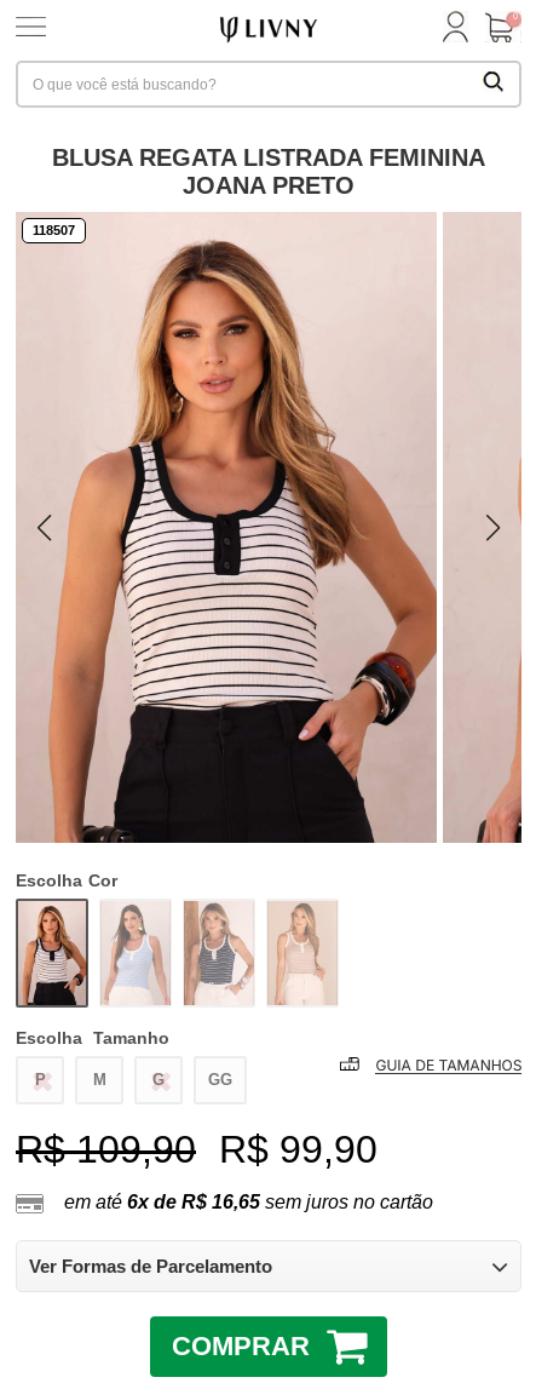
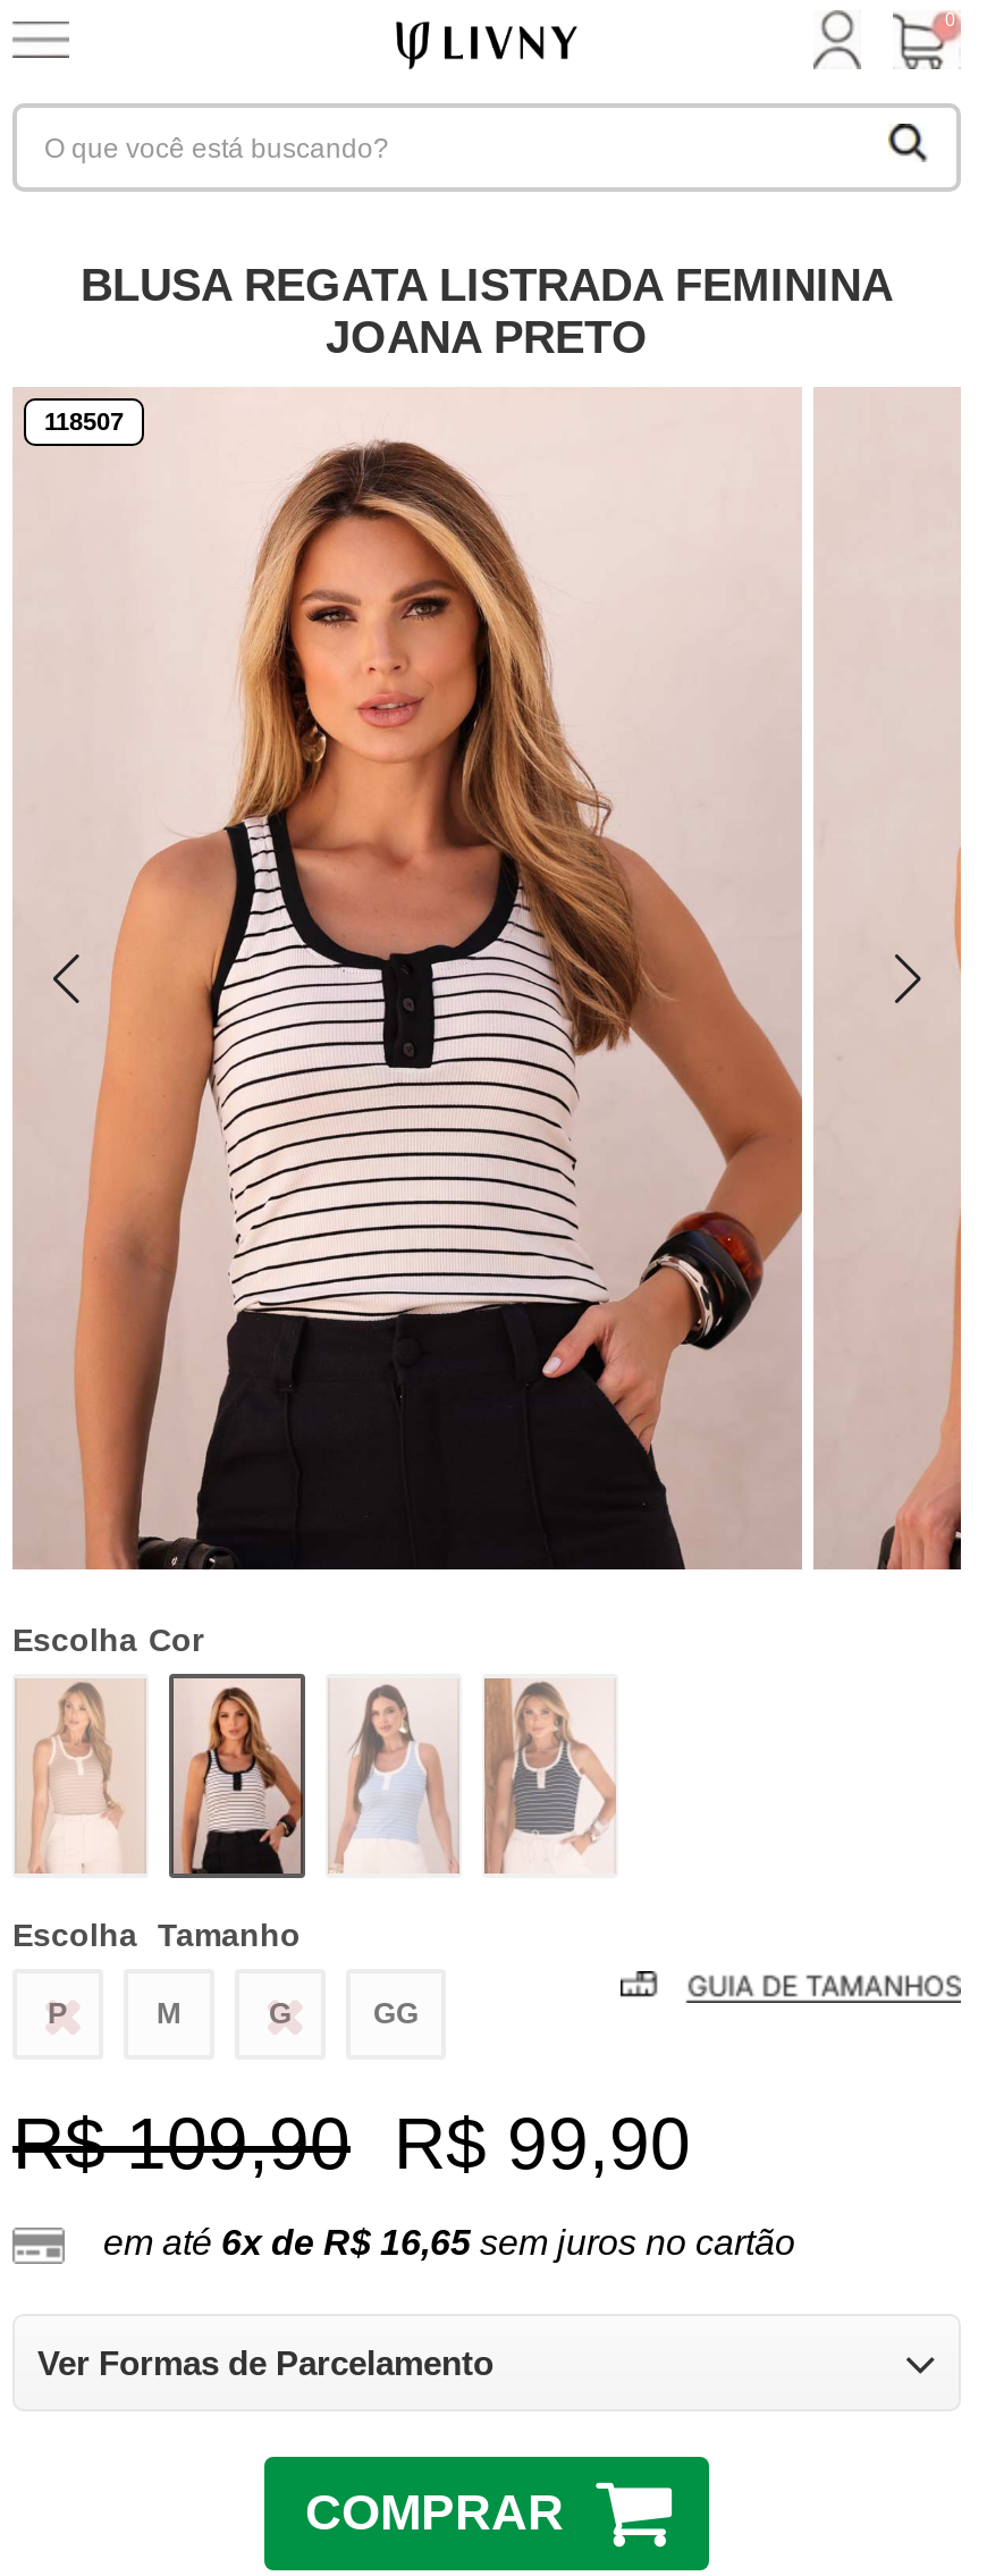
[15,897,90,1009] [image] -> [12,1674,149,1878] [image]
[99,899,172,1008] [image] -> [167,1672,307,1880] [image]
[184,901,254,1005] [image] -> [330,1681,459,1874] [image]
[269,902,336,1005] [image] -> [484,1678,616,1871] [image]

